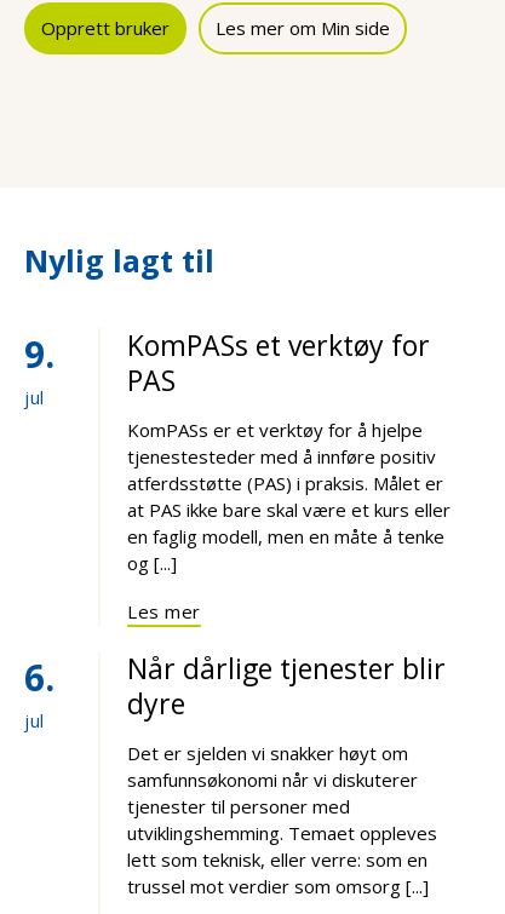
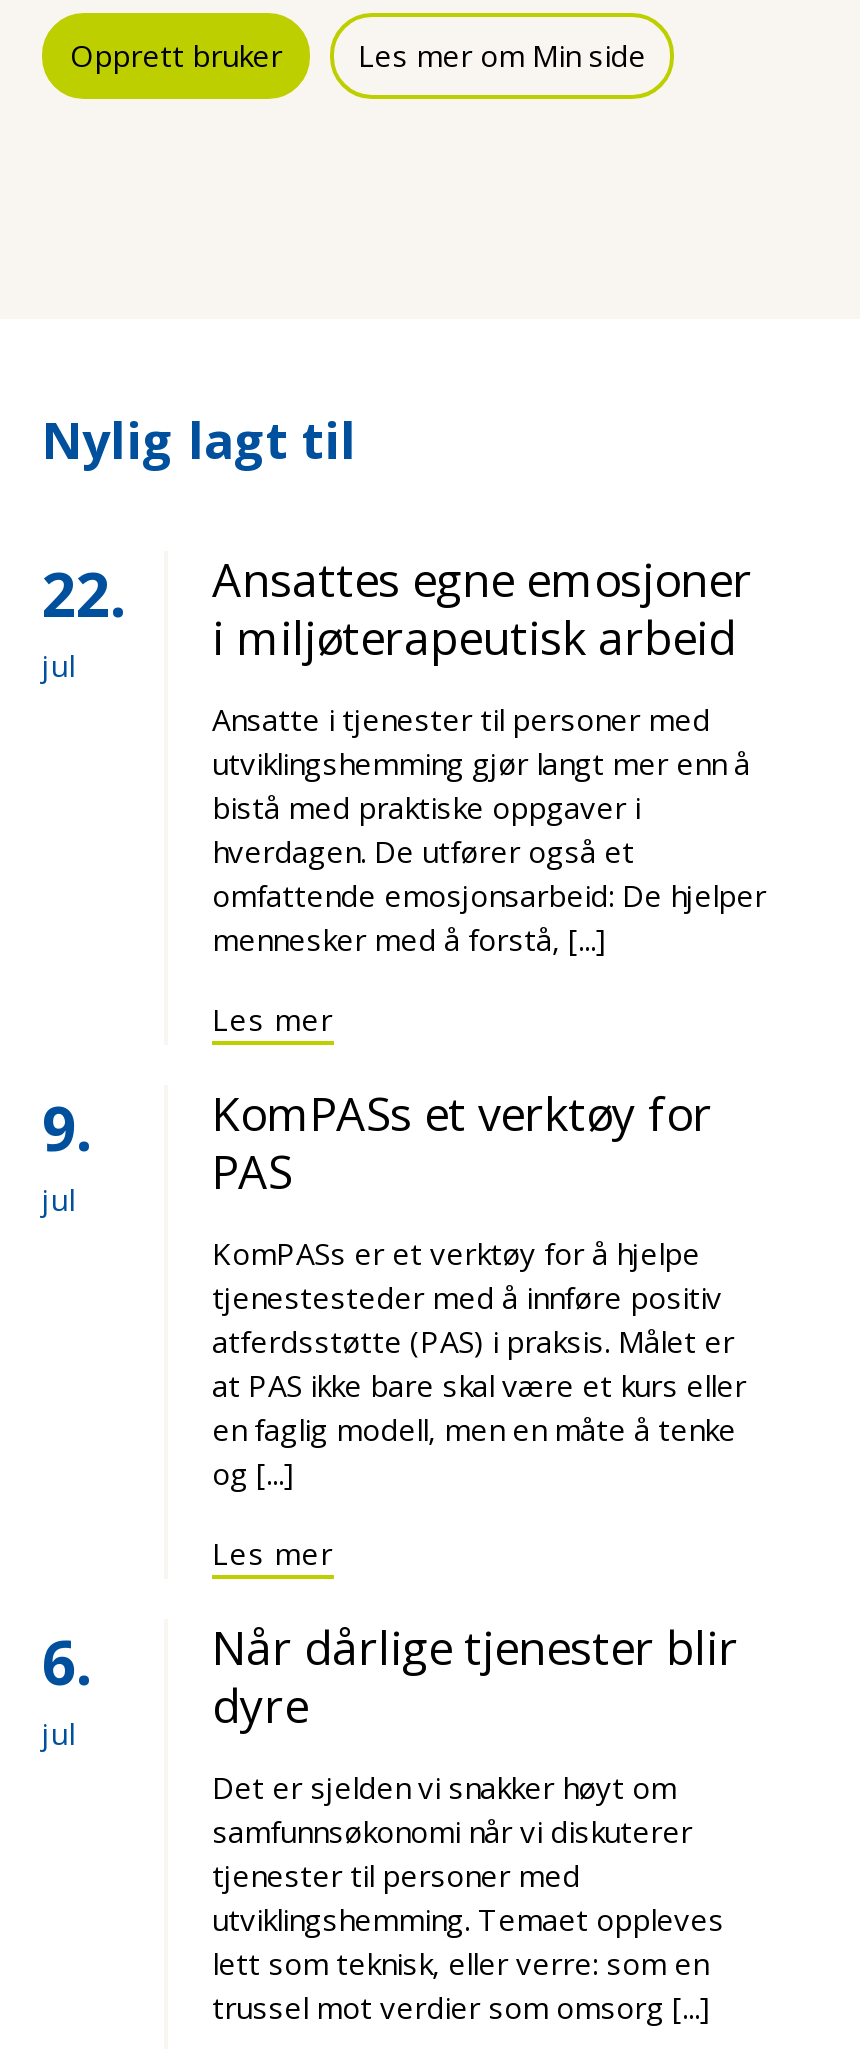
none -> [42,553,110,685] 22 | jul
none -> [212,547,766,1039] Ansattes egne emosjoner | i miljøterapeutisk arbeid | Ansatte i tjenester til personer med | utviklingshemming gjør langt mer enn å | bistå med praktiske oppgaver i | hverdagen. De utfører også et | omfattende emosjonsarbeid: De hjelper | mennesker med å forstå, [...] | Les mer

